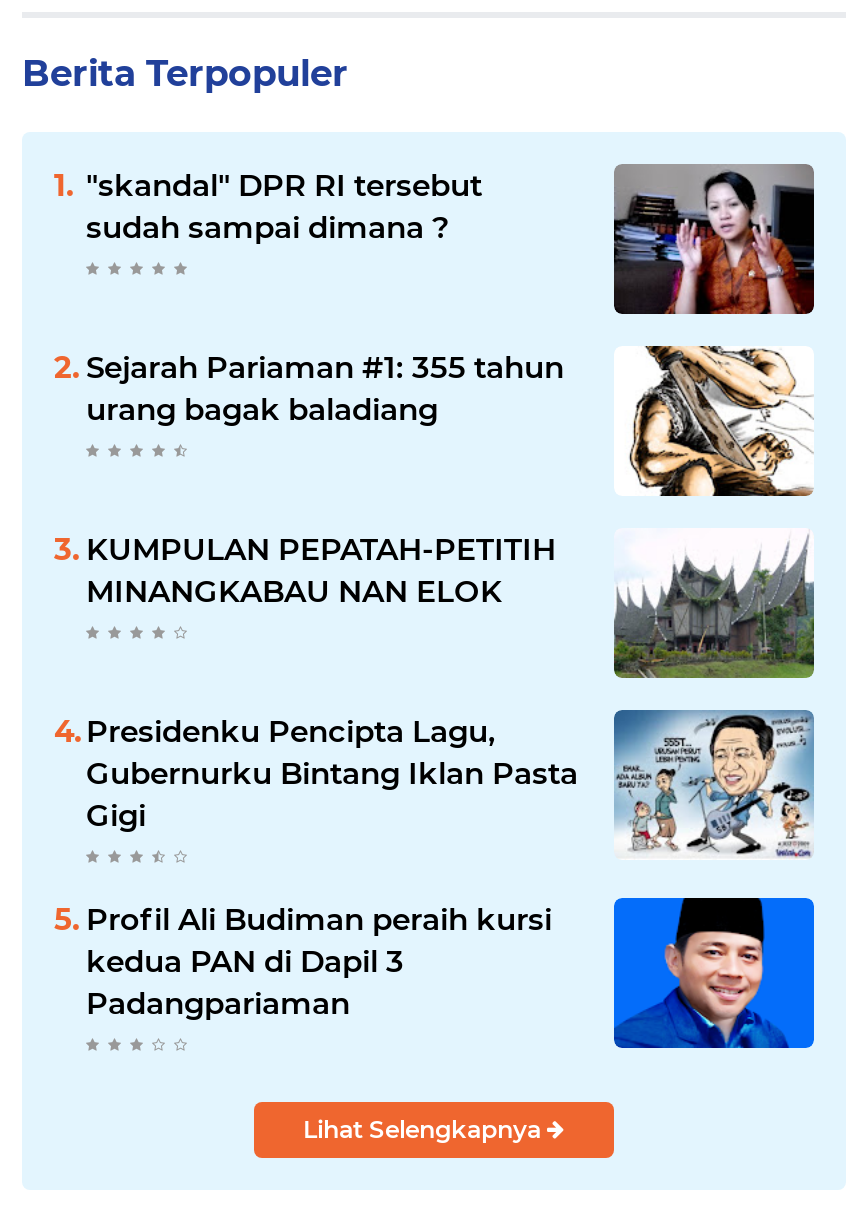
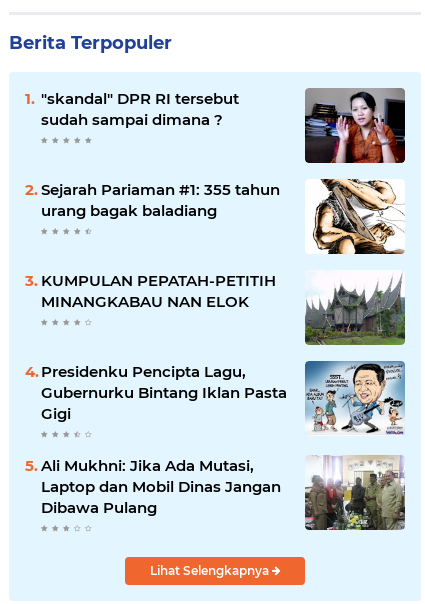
[86,896,816,1050] [image] | Profil Ali Budiman peraih kursi | kedua PAN di Dapil 3 | Padangpariaman -> [41,455,406,531] [image] | Ali Mukhni: Jika Ada Mutasi, | Laptop dan Mobil Dinas Jangan | Dibawa Pulang

